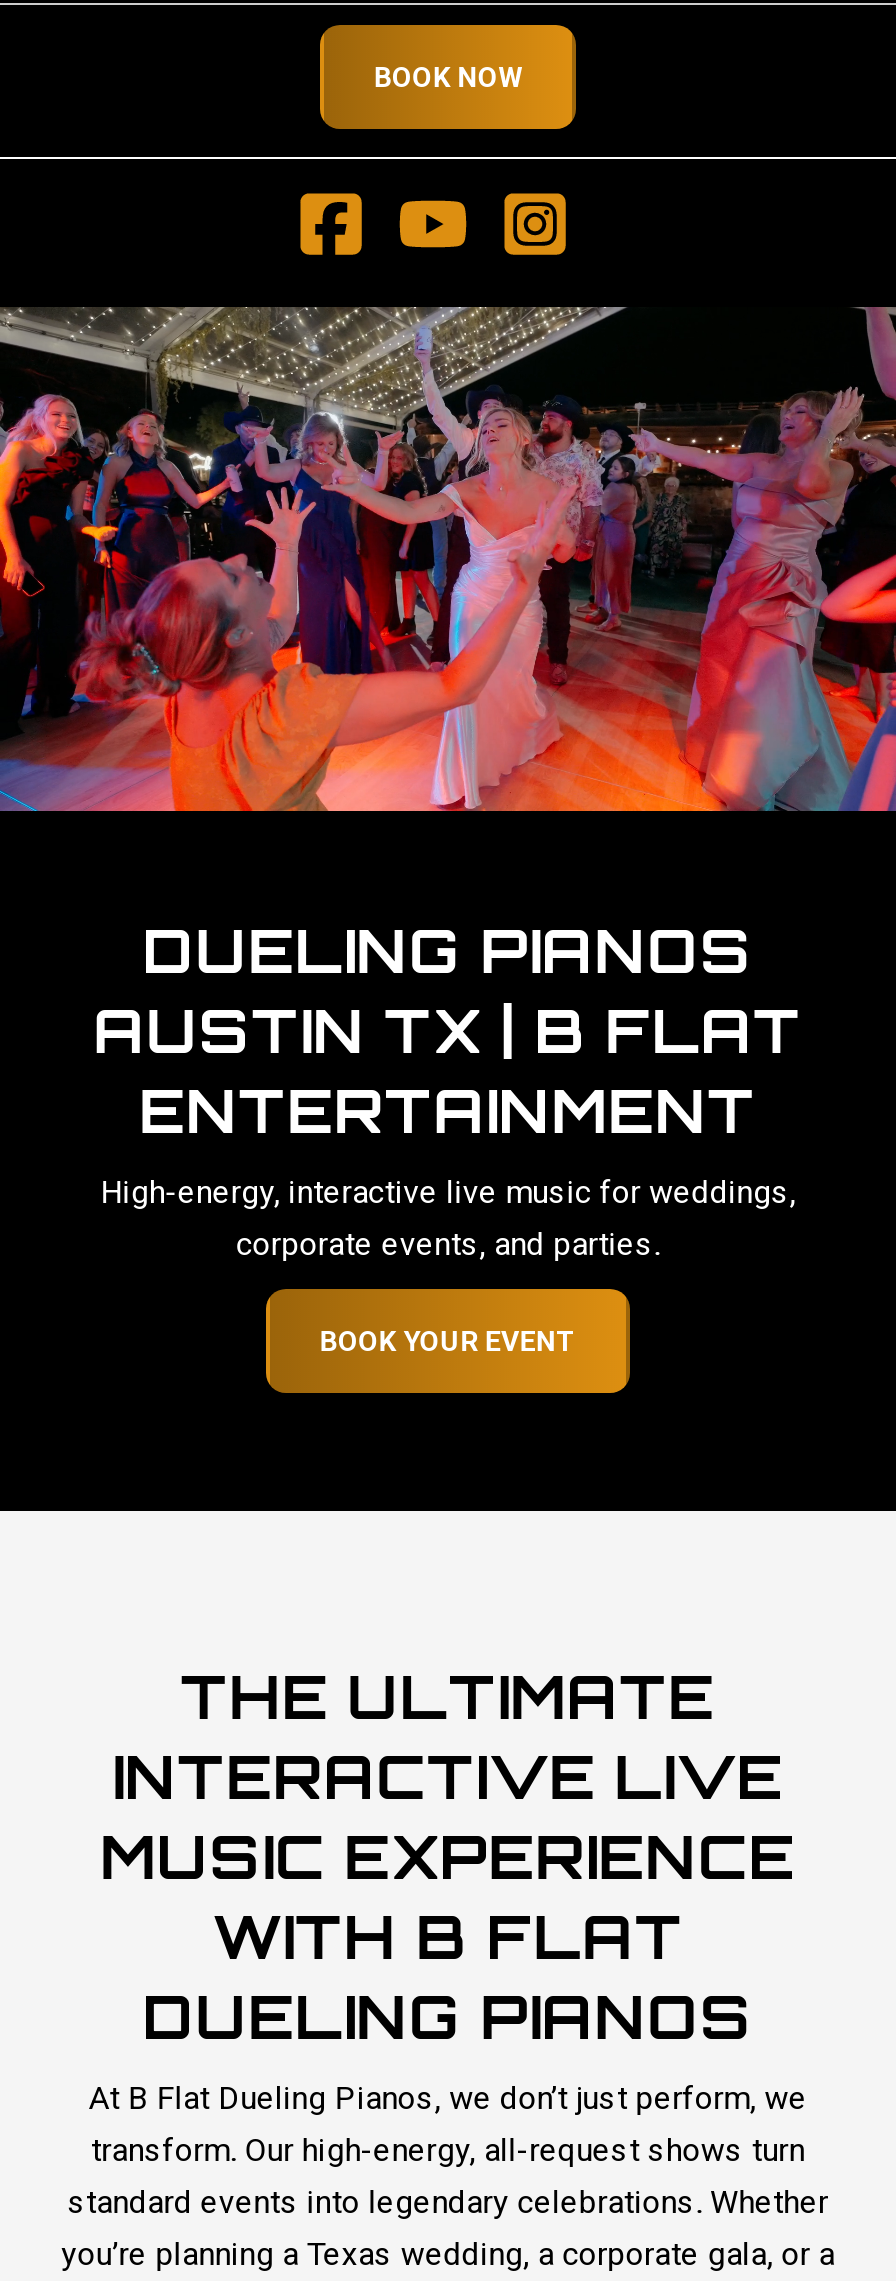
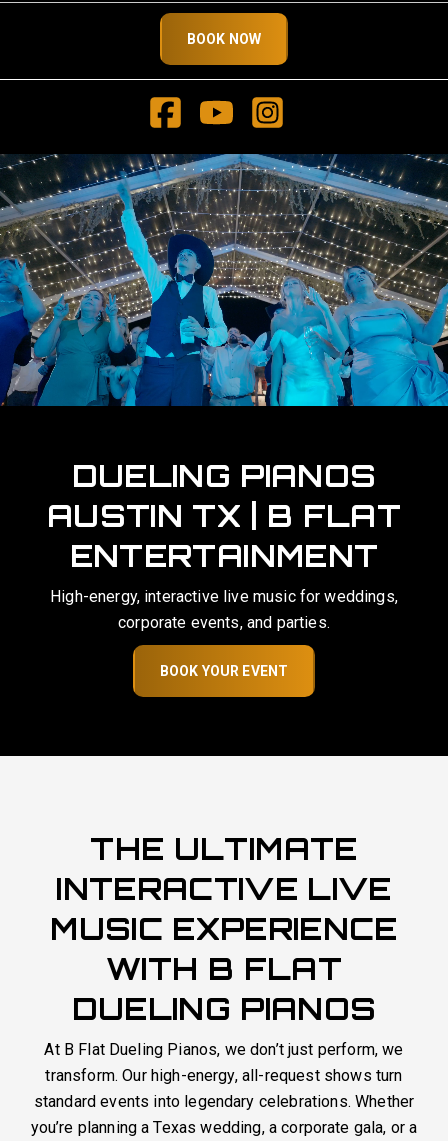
[6,305,890,813] [image] -> [3,153,445,407] [image]

